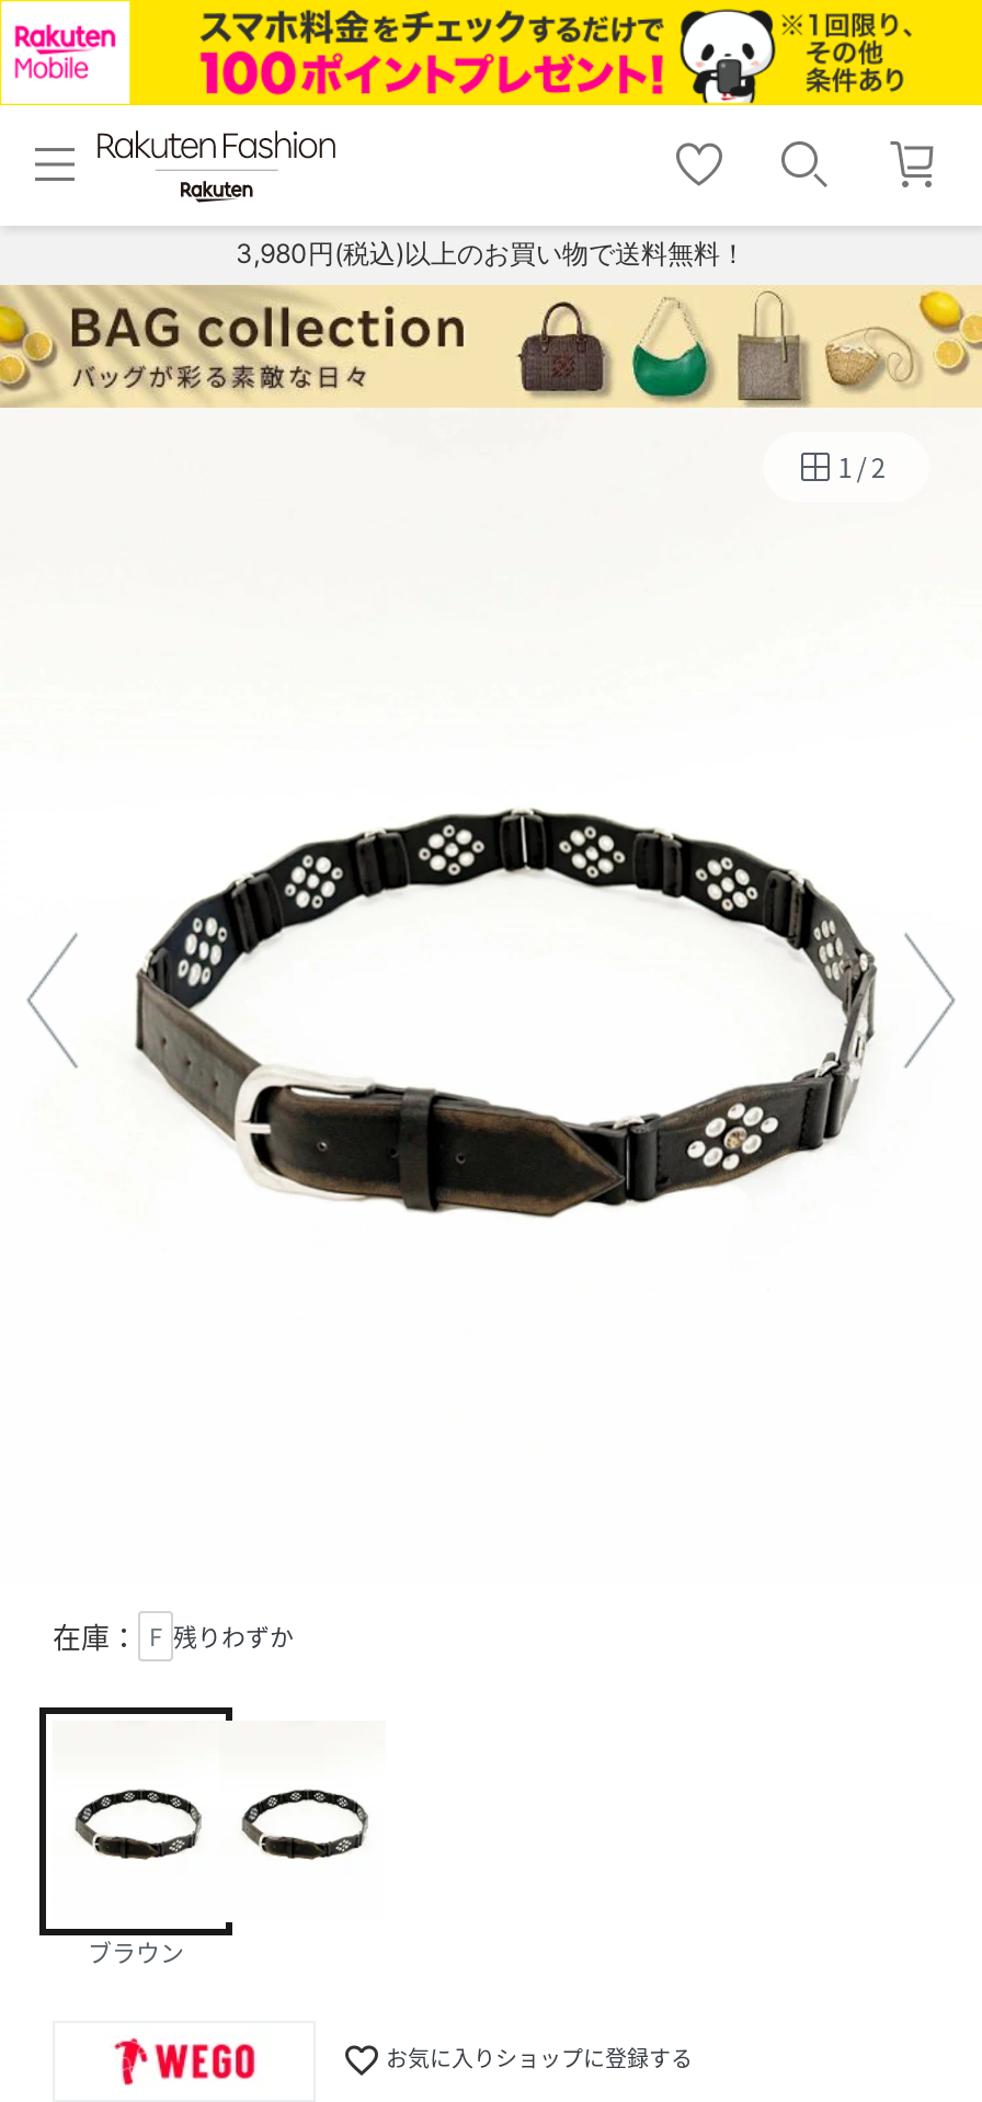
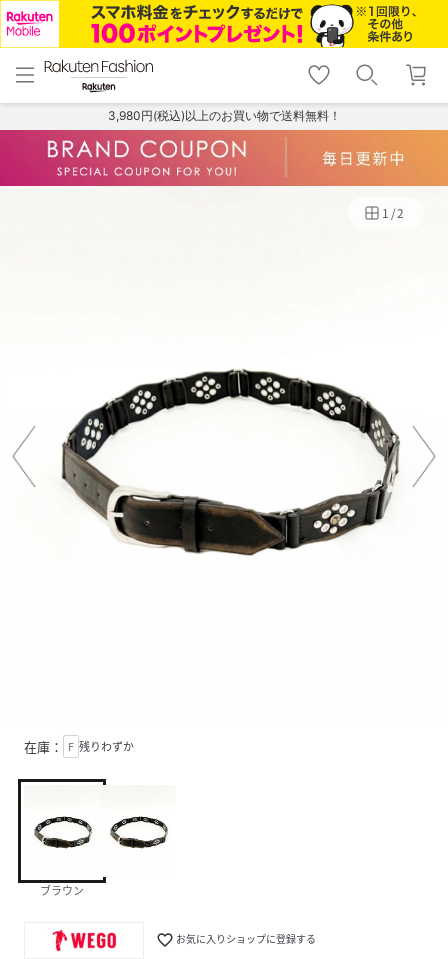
[7,285,975,408] [image] -> [3,129,445,187] [image]

